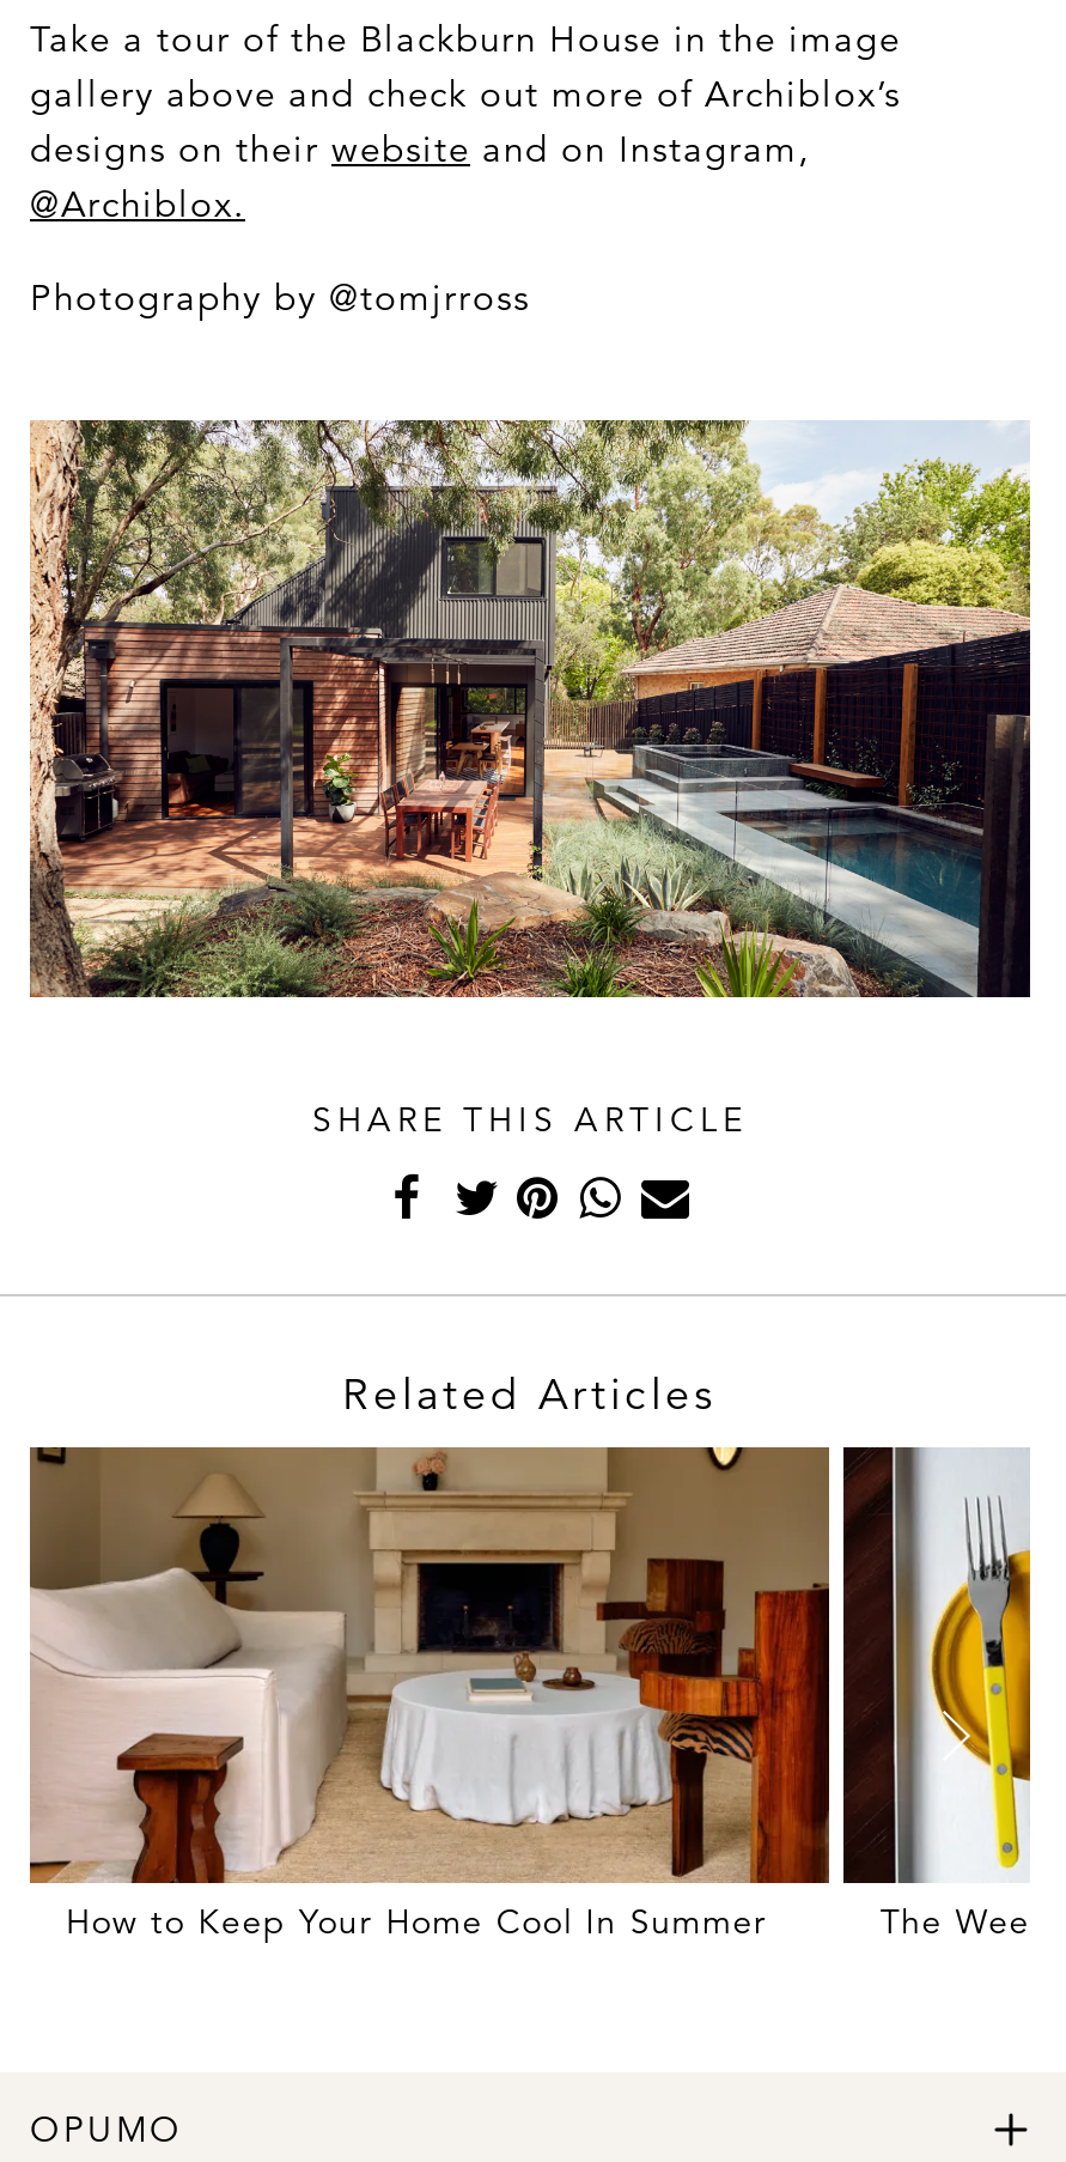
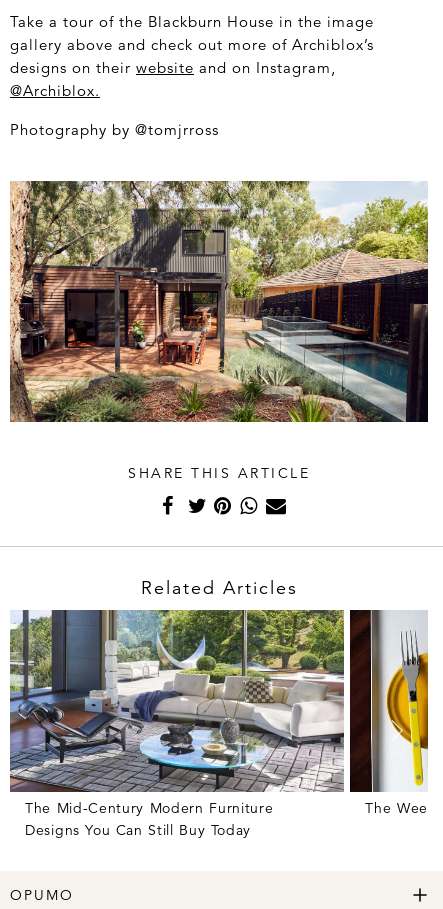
[28,1445,832,1942] [image] | How to Keep Your Home Cool In Summer -> [9,609,345,839] [image] | The Mid-Century Modern Furniture | Designs You Can Still Buy Today

